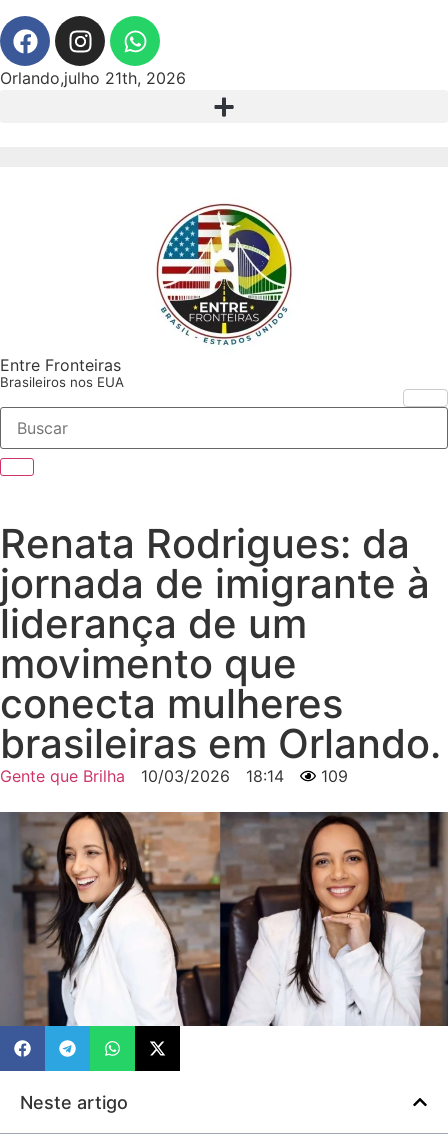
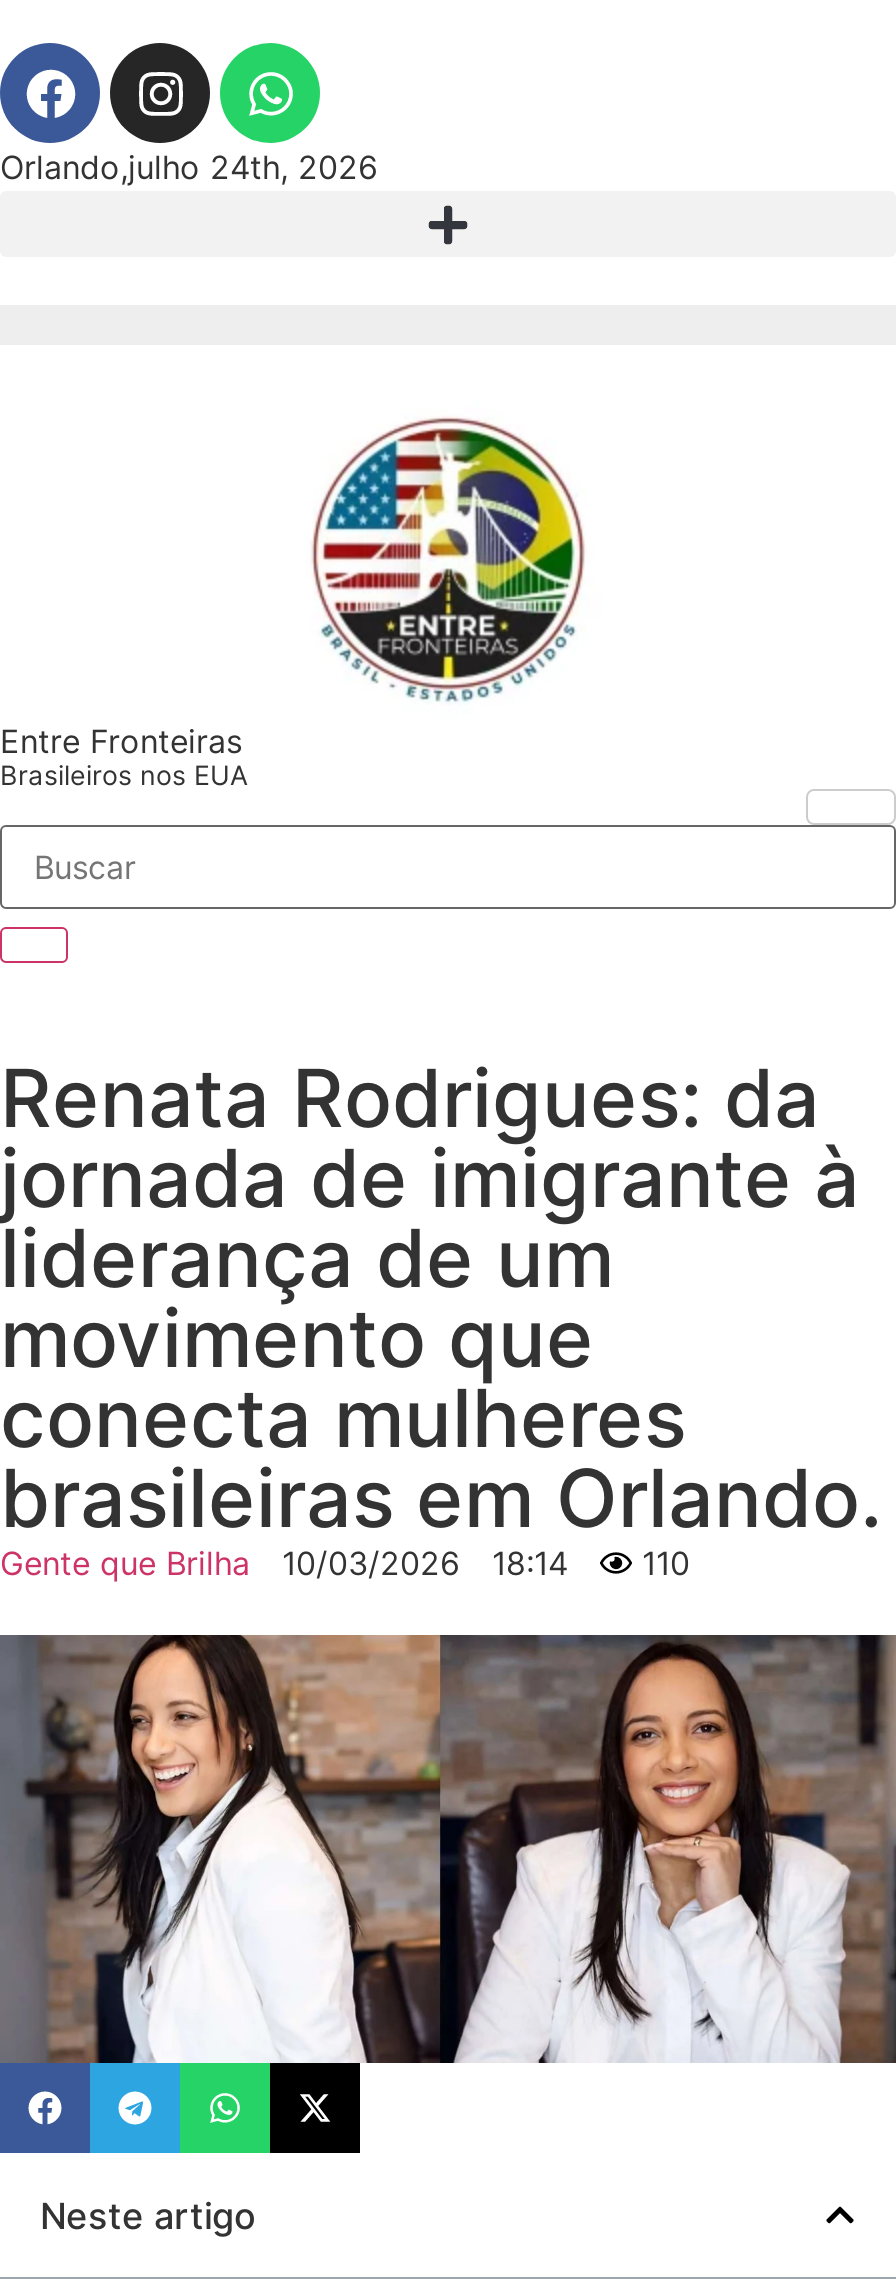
[0,68,186,88] Orlando,julho 21th, 2026 -> [0,147,378,187] Orlando,julho 24th, 2026
[0,766,348,786] Gente que Brilha 10/03/2026 18:14 109 -> [0,1543,690,1583] Gente que Brilha 10/03/2026 18:14 110

